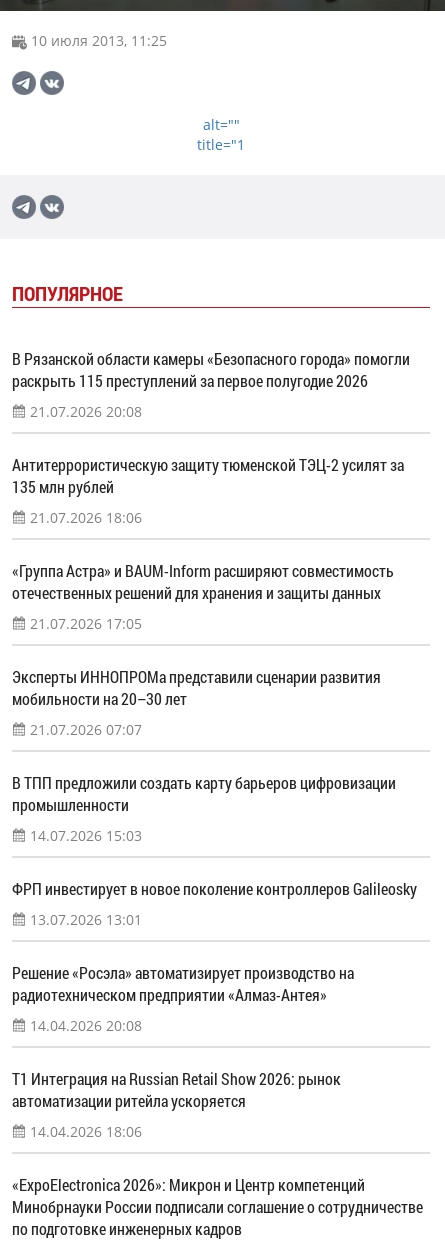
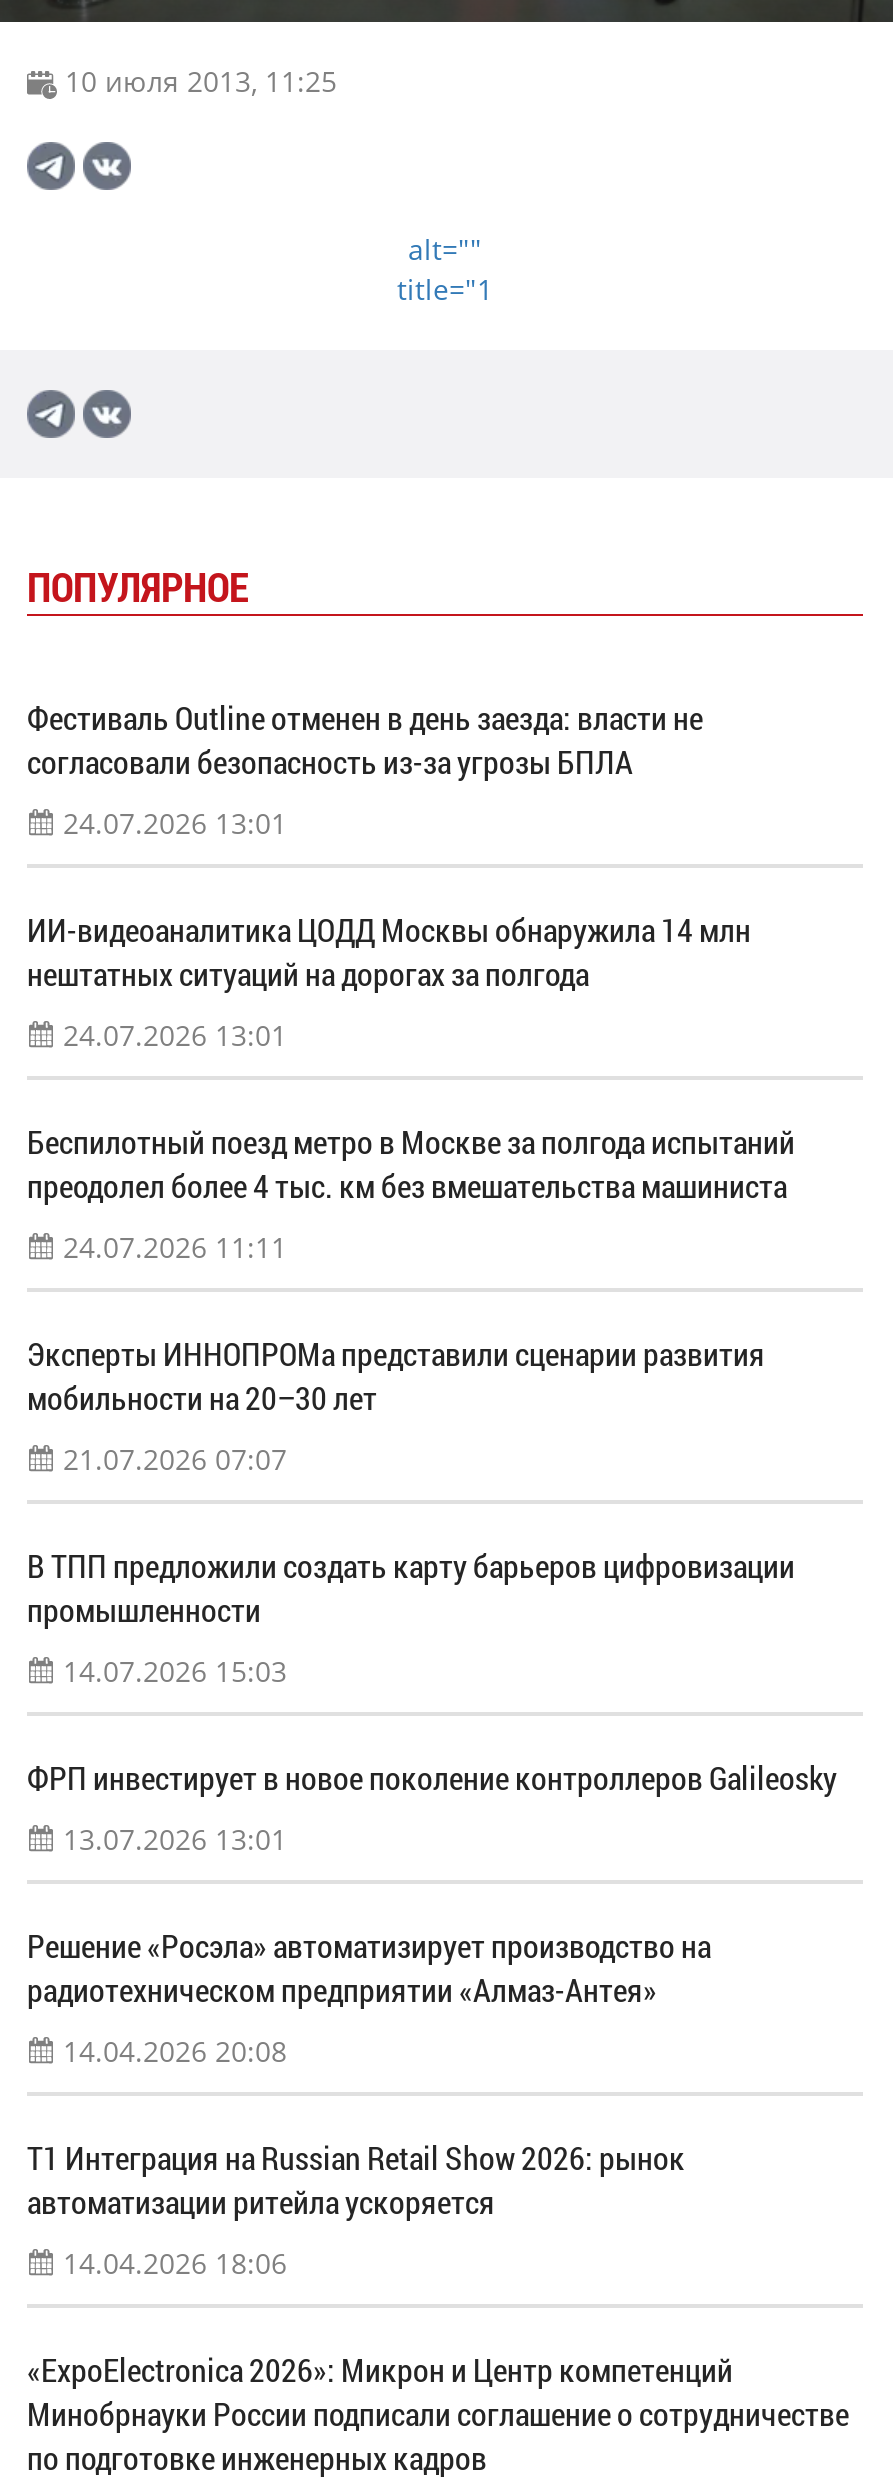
[12,348,410,391] В Рязанской области камеры «Безопасного города» помогли | раскрыть 115 преступлений за первое полугодие 2026 -> [27,696,703,782] Фестиваль Outline отменен в день заезда: власти не | согласовали безопасность из-за угрозы БПЛА
[26,402,142,421] 21.07.2026 20:08 -> [55,804,287,842] 24.07.2026 13:01
[12,454,404,497] Антитеррористическую защиту тюменской ТЭЦ-2 усилят за | 135 млн рублей -> [27,908,751,994] ИИ-видеоаналитика ЦОДД Москвы обнаружила 14 млн | нештатных ситуаций на дорогах за полгода
[26,508,142,527] 21.07.2026 18:06 -> [55,1016,287,1054] 24.07.2026 13:01
[12,560,394,603] «Группа Астра» и BAUM-Inform расширяют совместимость | отечественных решений для хранения и защиты данных -> [27,1120,795,1206] Беспилотный поезд метро в Москве за полгода испытаний | преодолел более 4 тыс. км без вмешательства машиниста
[26,614,142,633] 21.07.2026 17:05 -> [55,1228,287,1266] 24.07.2026 11:11

